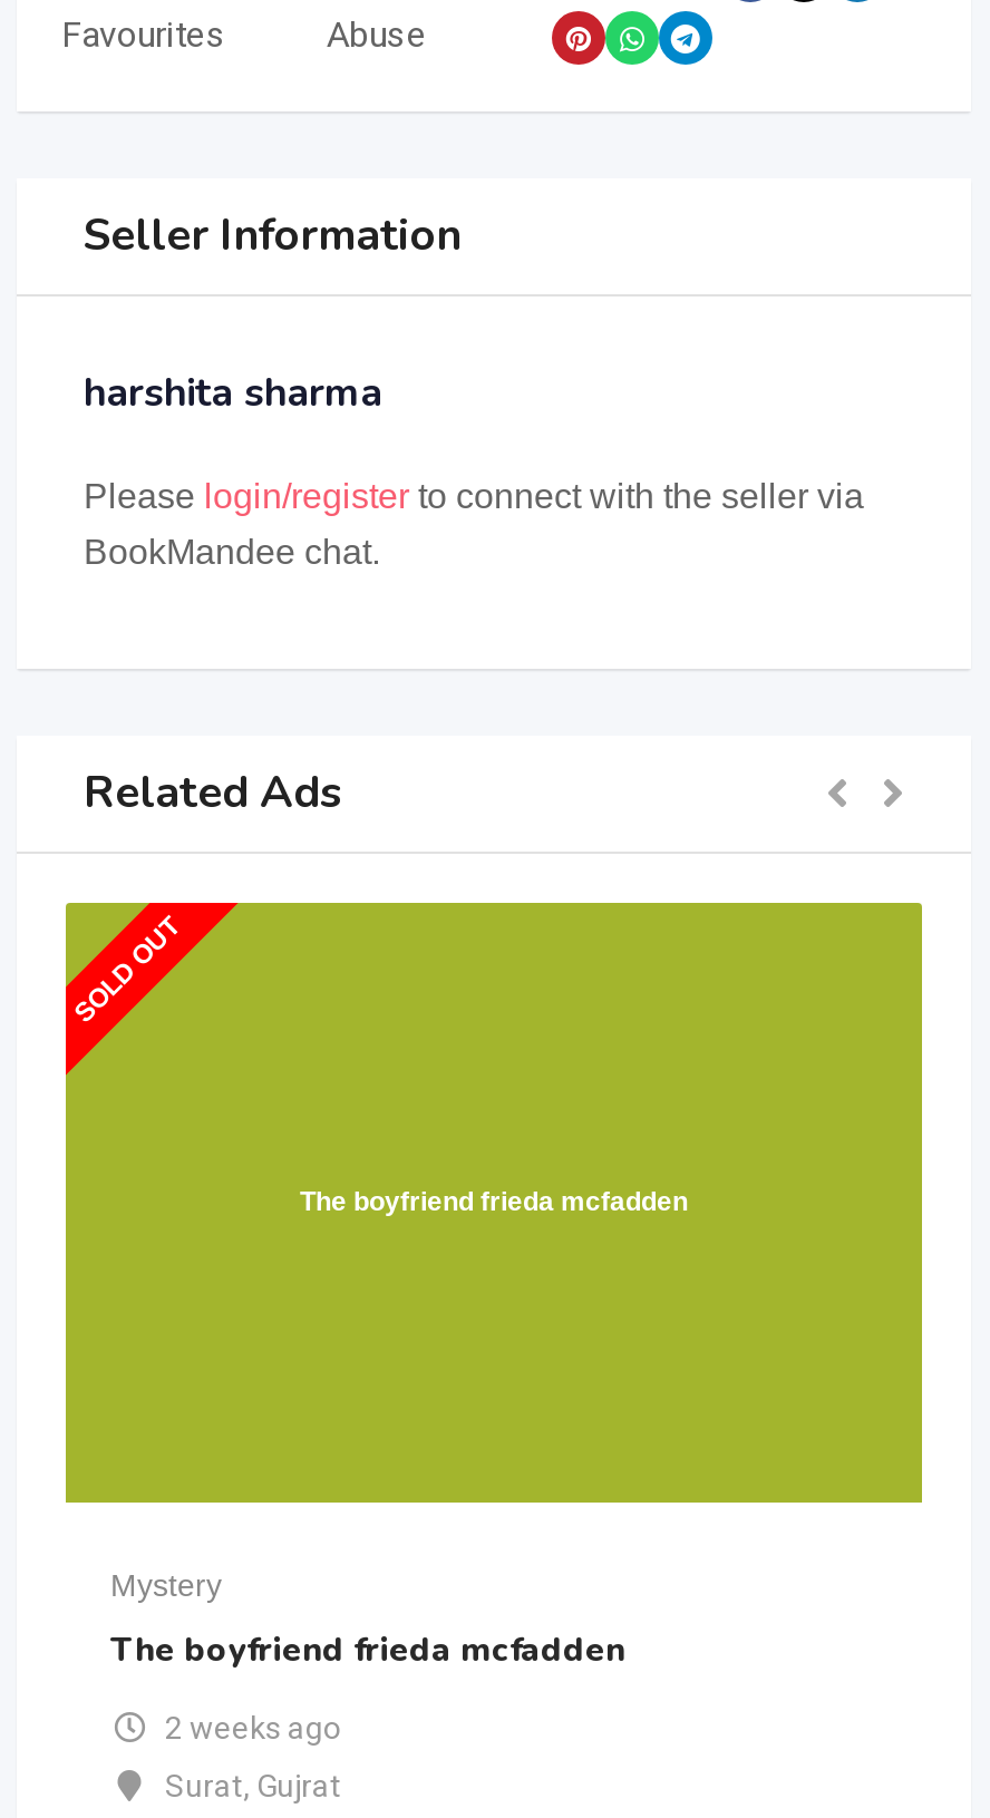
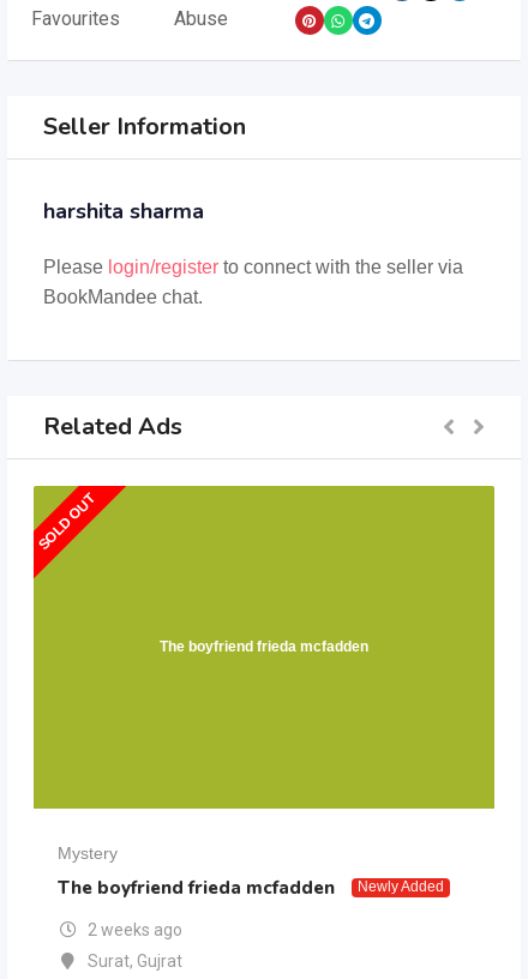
none -> [358,879,444,895] Newly Added

